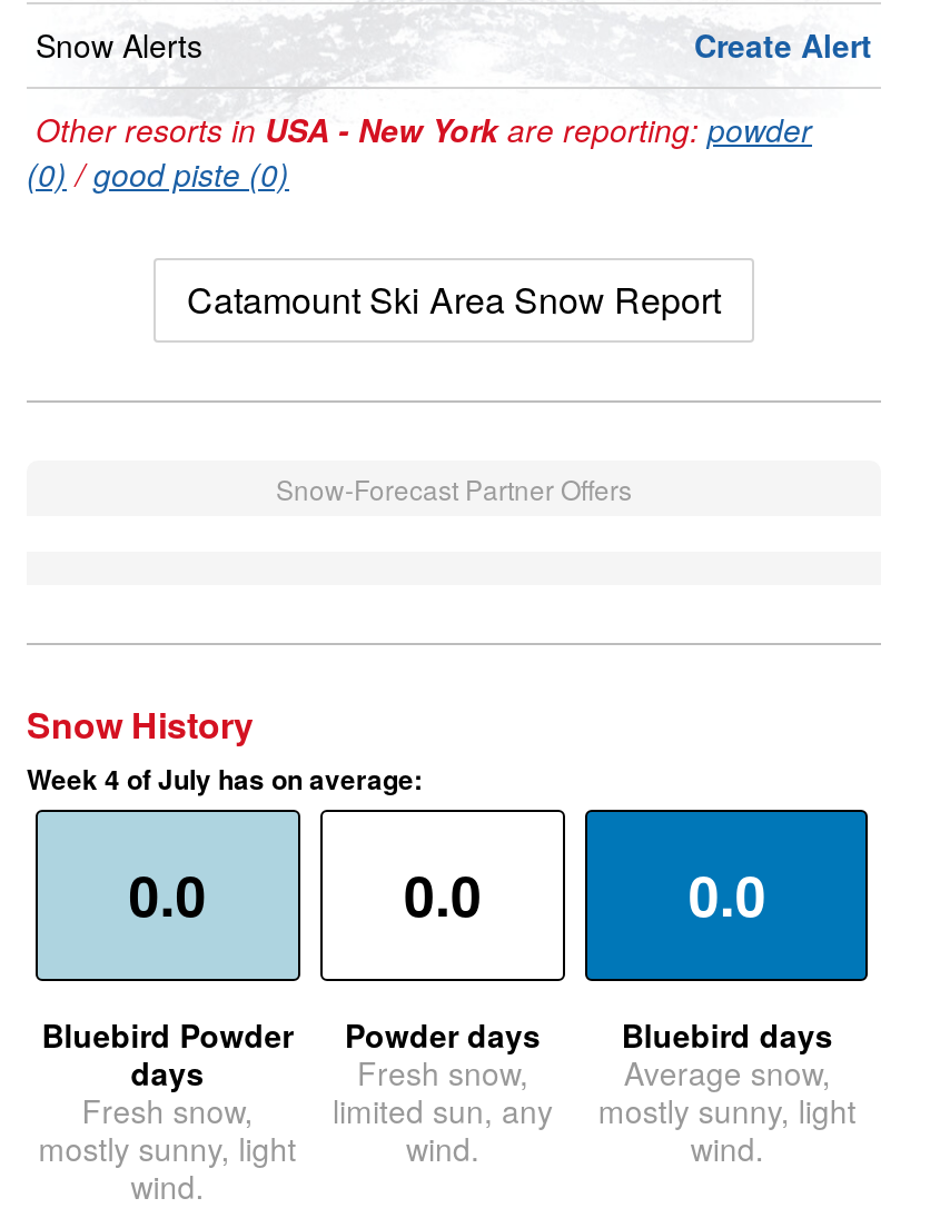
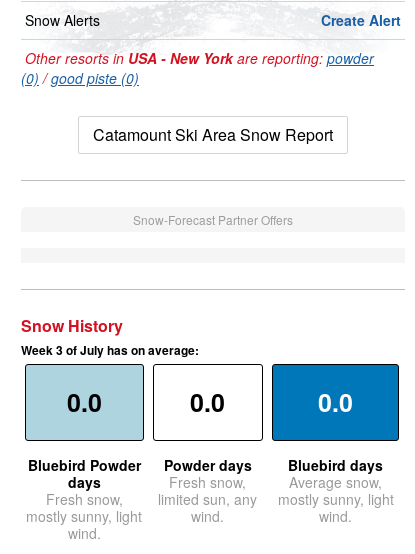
[27,759,423,799] Week 4 of July has on average: -> [21,341,199,359] Week 3 of July has on average:

